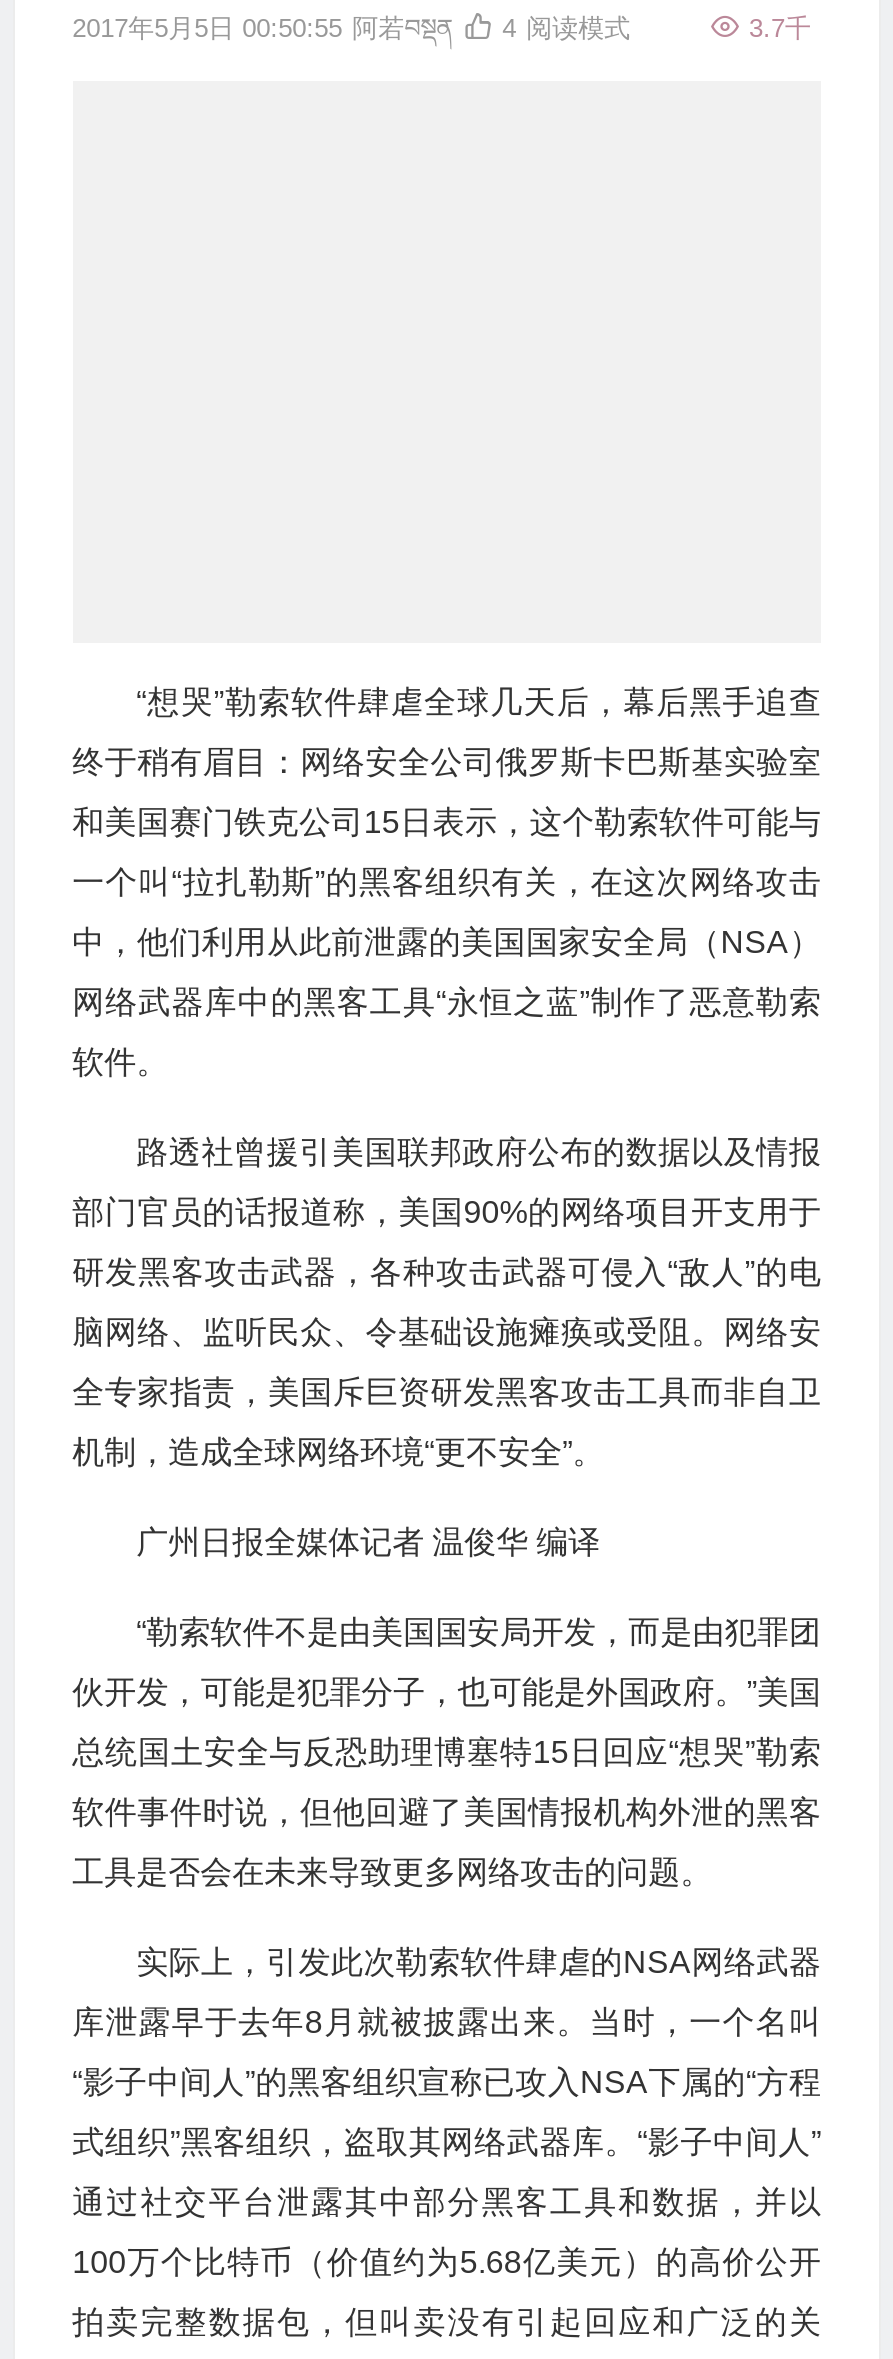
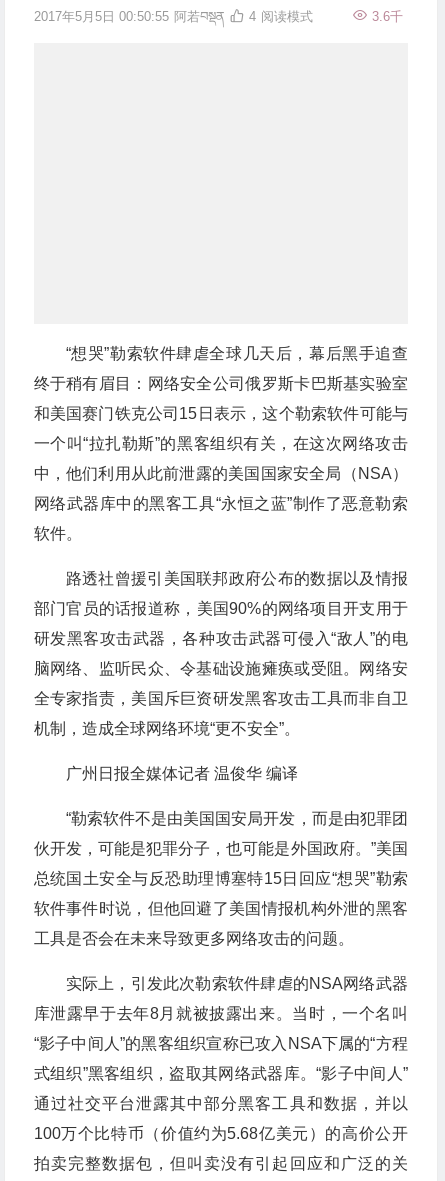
[749,13,811,43] 3.7千 -> [372,9,403,24] 3.6千

